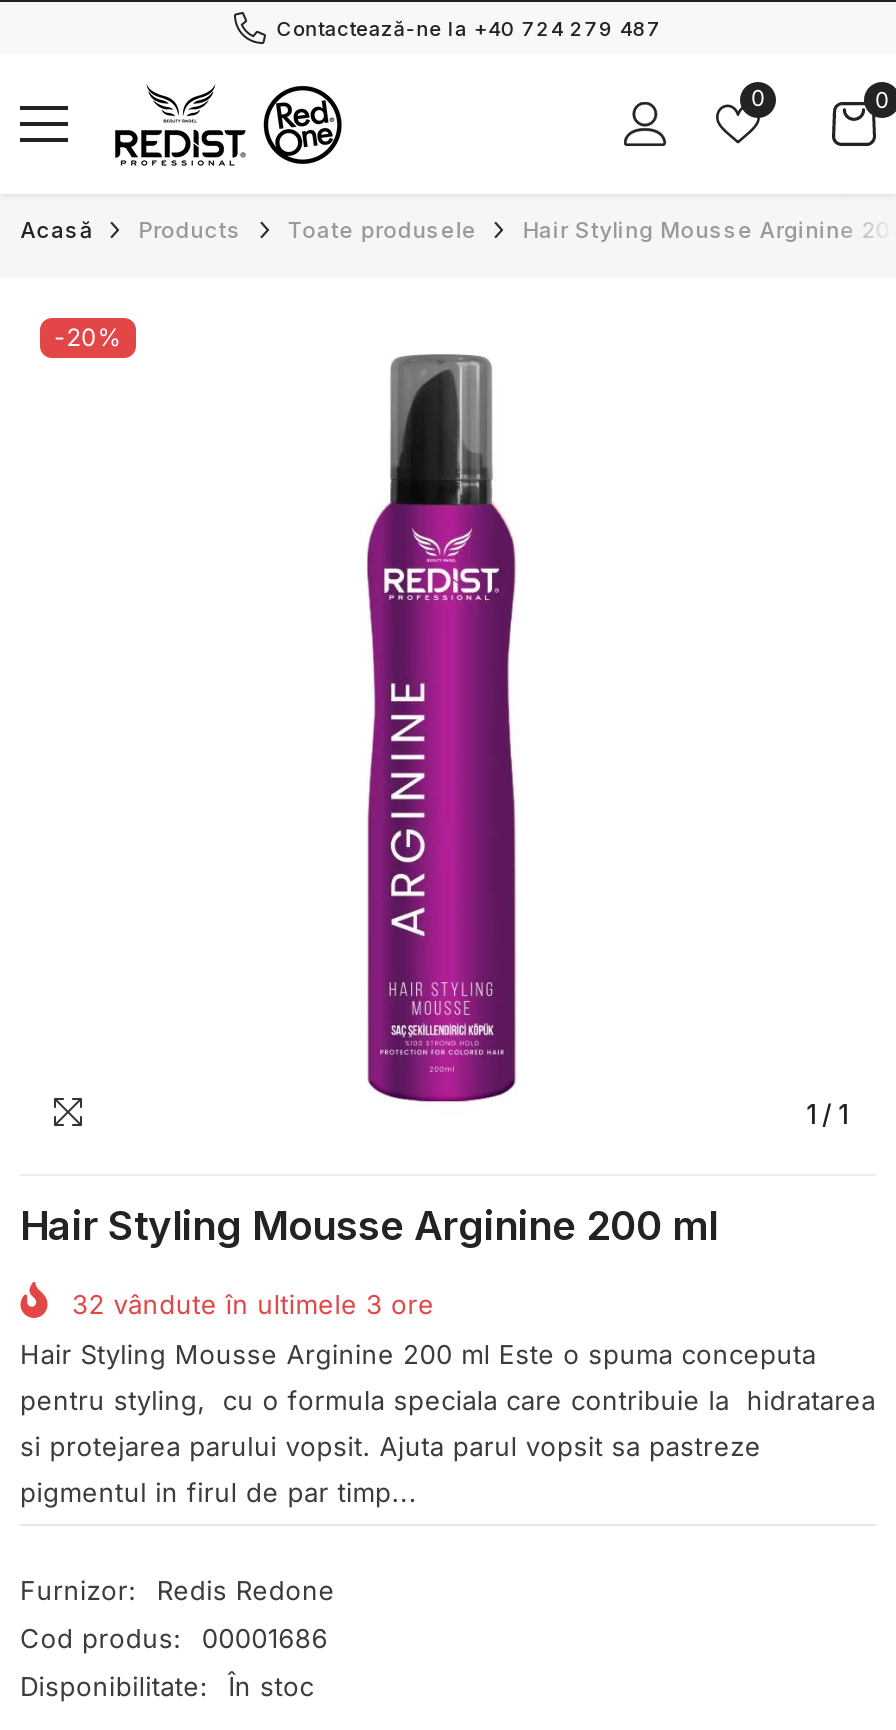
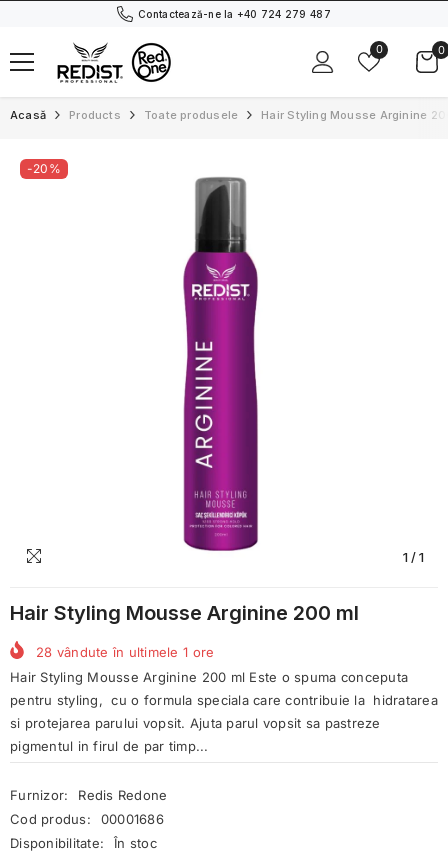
[72,1289,435,1321] 32 vândute în ultimele 3 ore -> [36,644,214,660] 28 vândute în ultimele 1 ore

